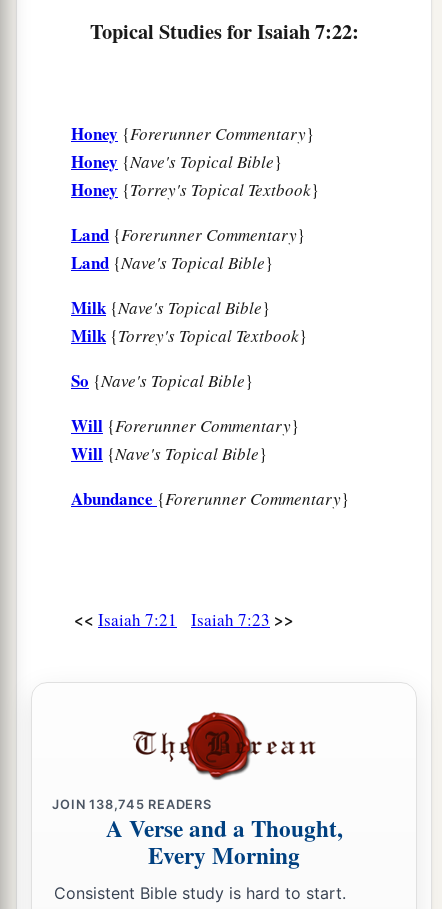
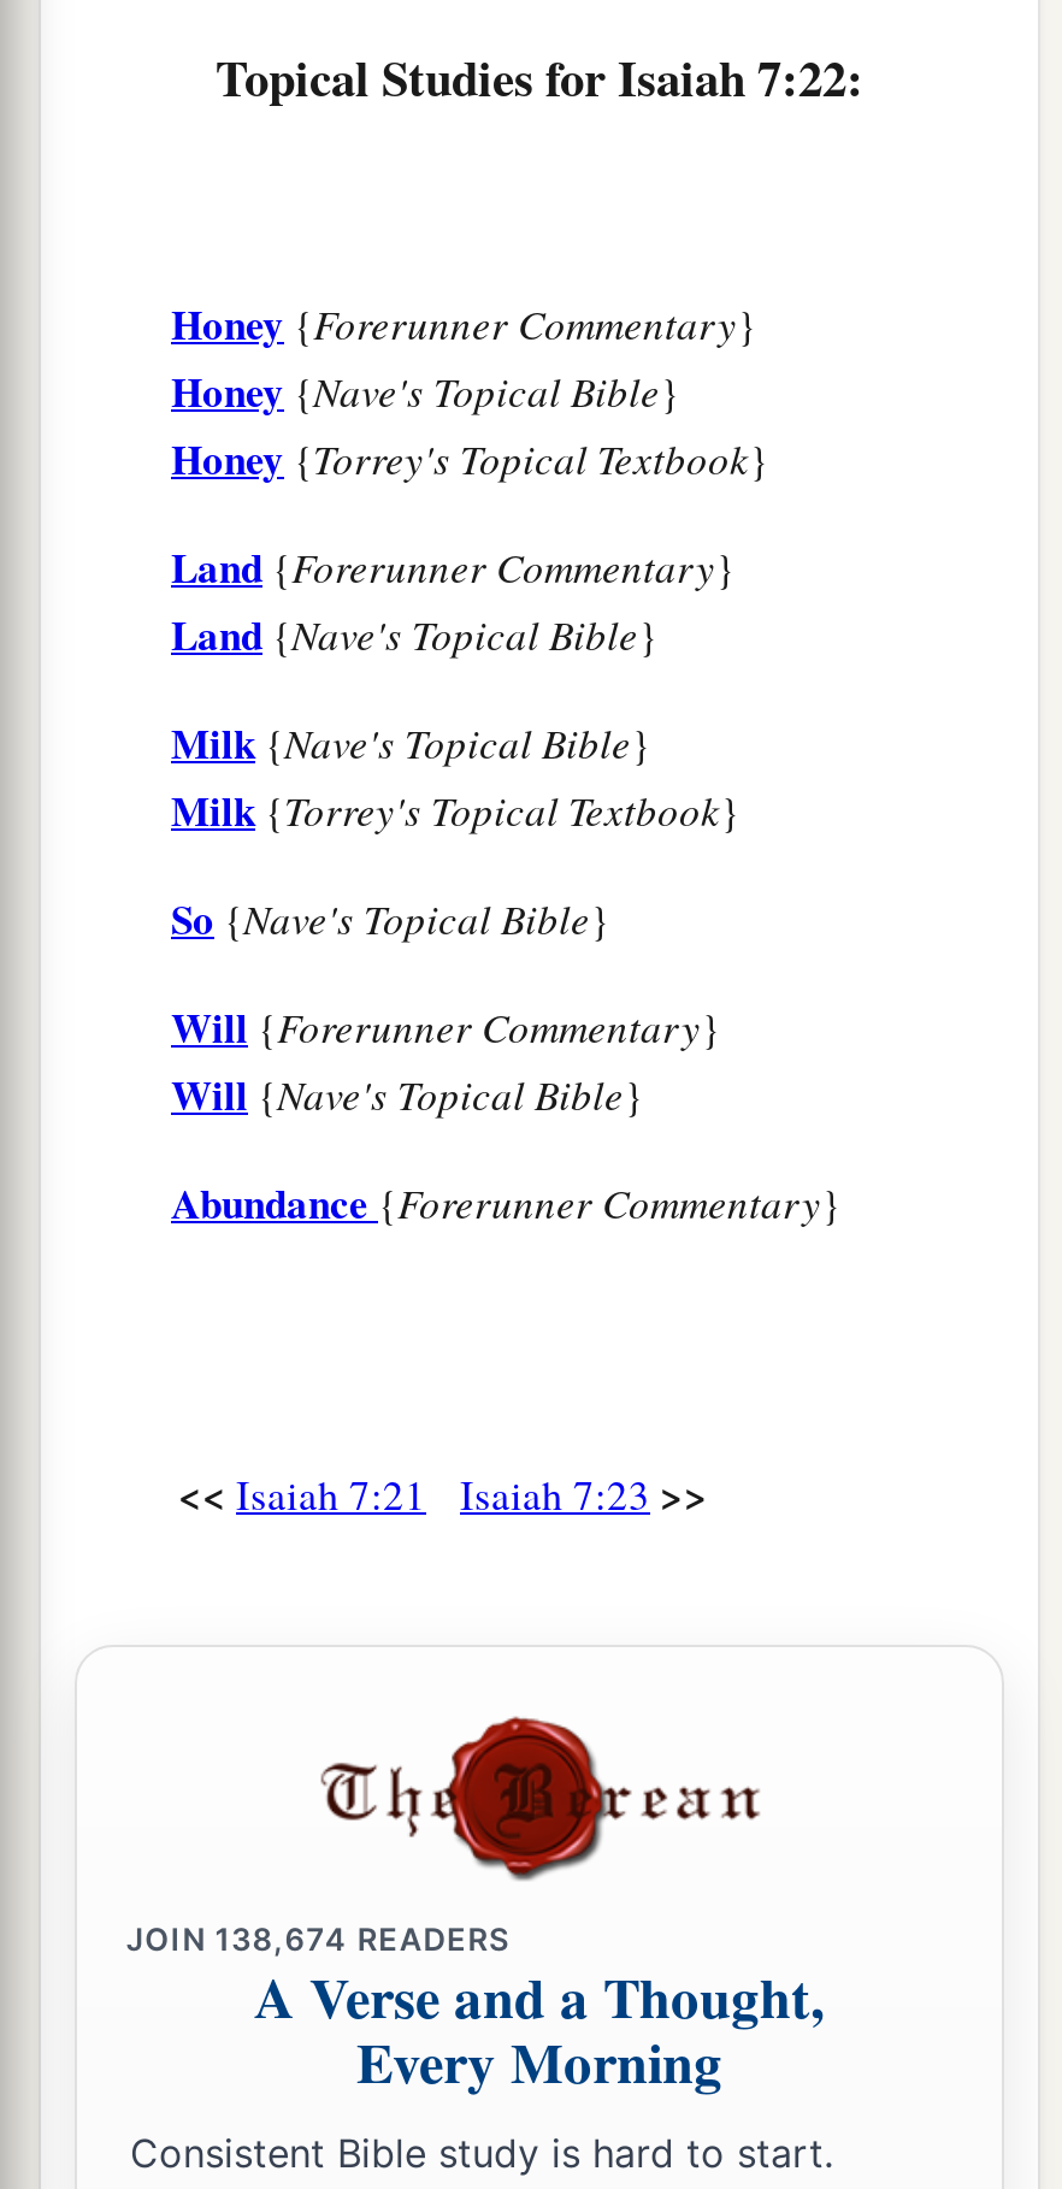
[52,797,212,812] JOIN 138,745 READERS -> [126,1921,510,1957] JOIN 138,674 READERS

